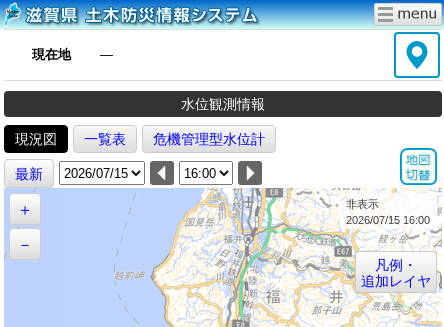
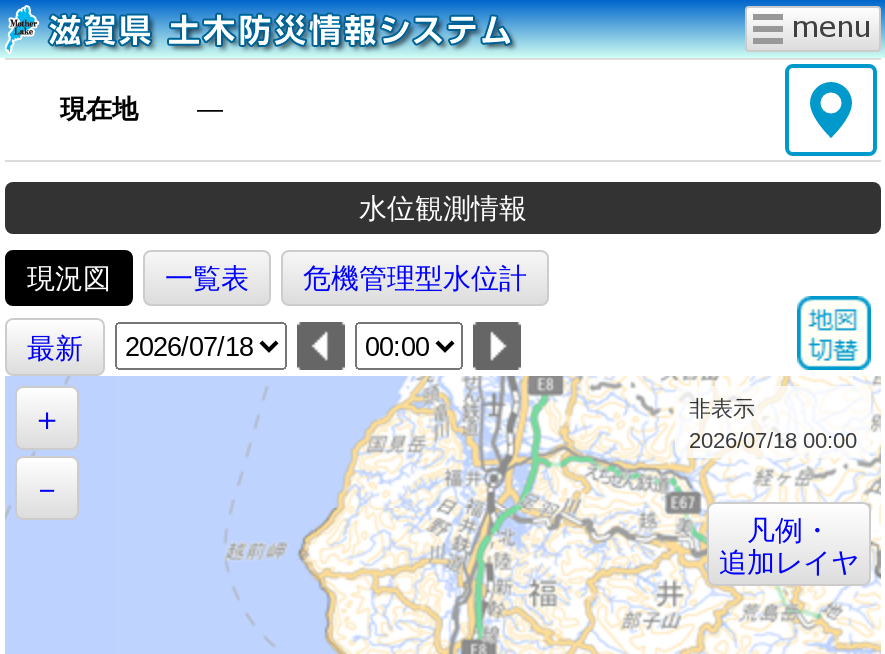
[346,214,430,226] 2026/07/15 16:00 -> [689,428,857,452] 2026/07/18 00:00

